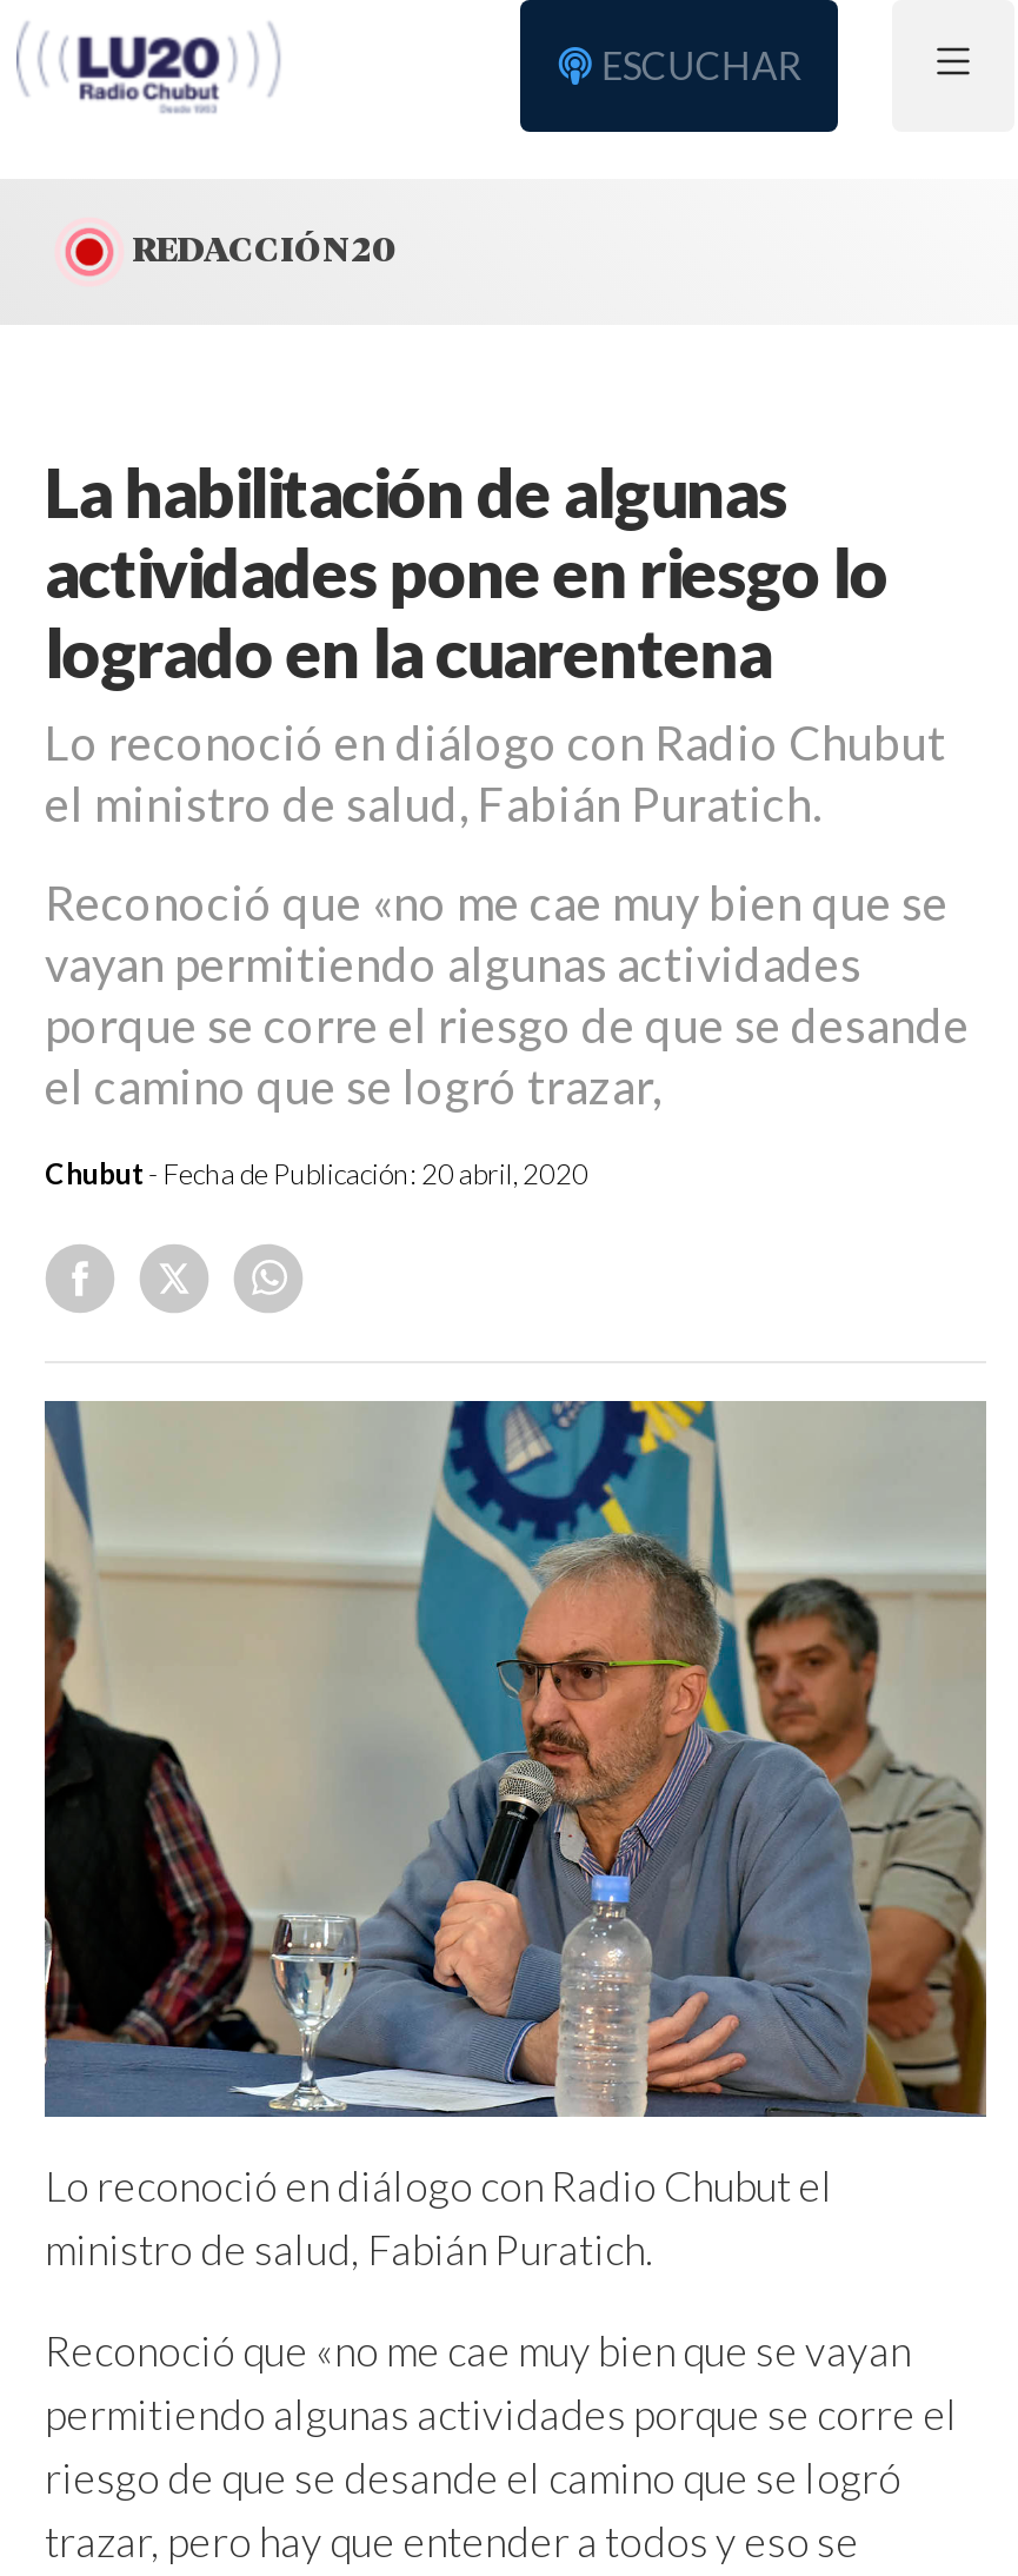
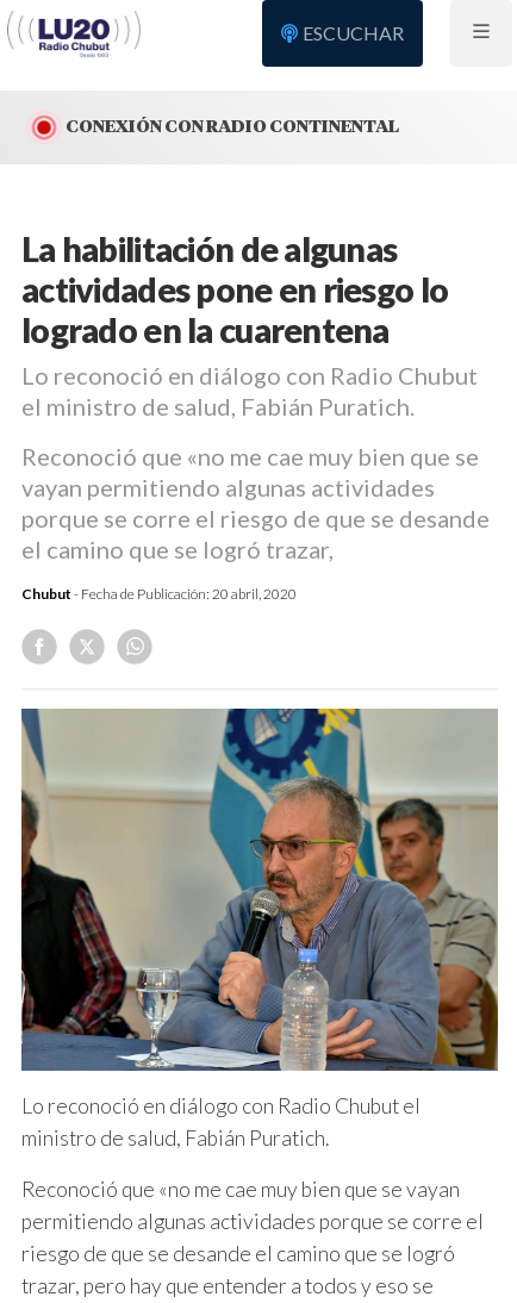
[132,230,398,267] REDACCIÓN 20 -> [66,116,399,135] CONEXIÓN CON RADIO CONTINENTAL

